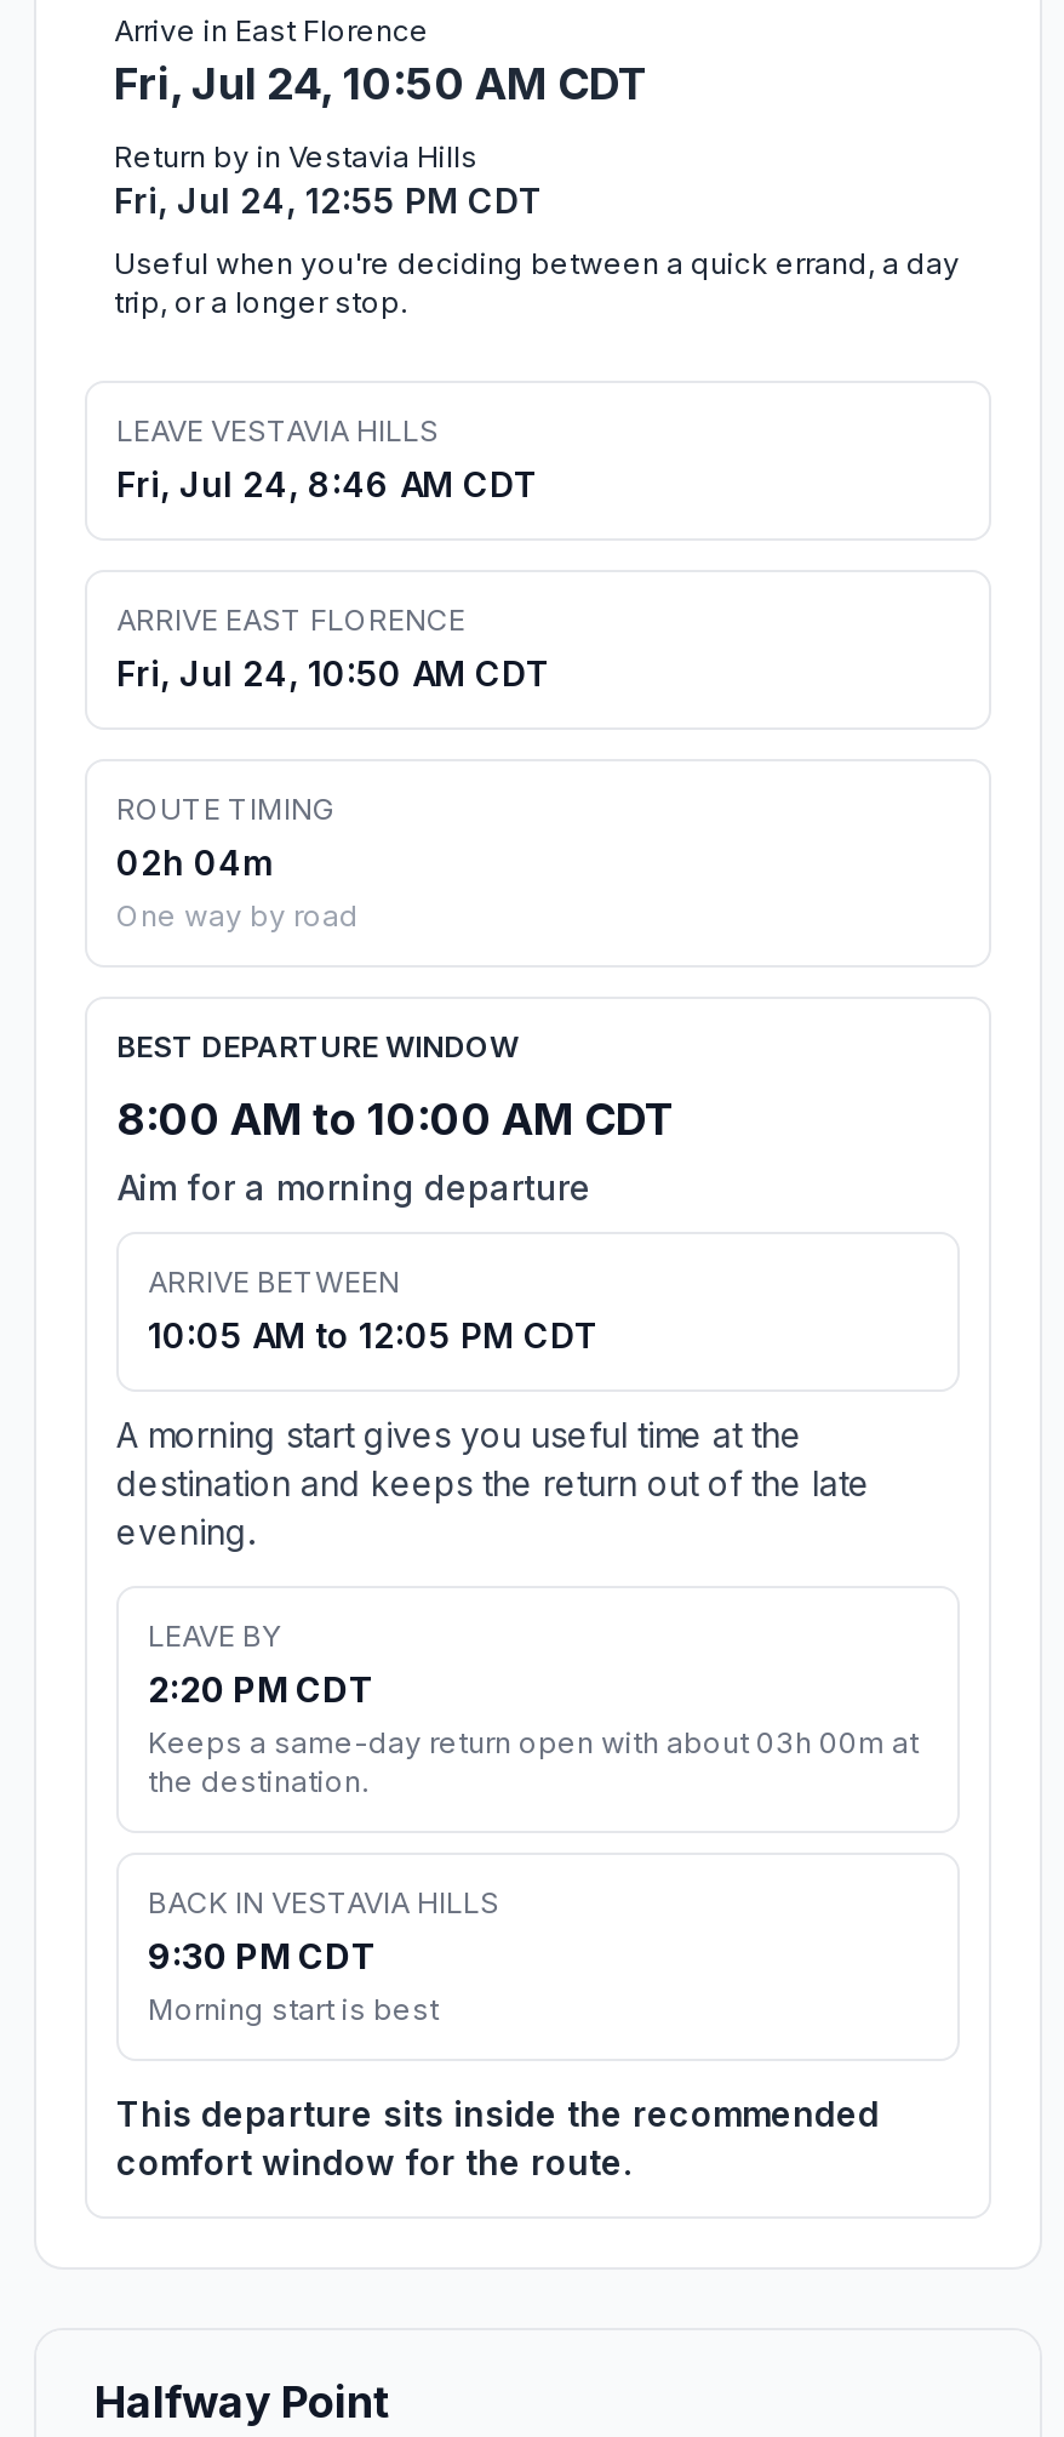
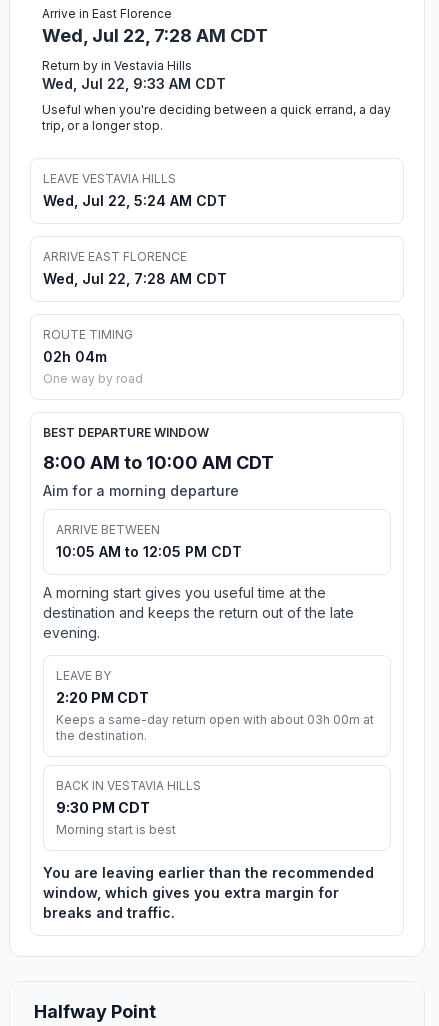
[114,59,650,110] Fri, Jul 24, 10:50 AM CDT -> [42,25,268,46] Wed, Jul 22, 7:28 AM CDT
[114,180,543,221] Fri, Jul 24, 12:55 PM CDT -> [42,75,226,92] Wed, Jul 22, 9:33 AM CDT
[116,464,538,505] Fri, Jul 24, 8:46 AM CDT -> [43,192,227,209] Wed, Jul 22, 5:24 AM CDT
[116,653,550,694] Fri, Jul 24, 10:50 AM CDT -> [43,270,227,287] Wed, Jul 22, 7:28 AM CDT
[116,2093,880,2183] This departure sits inside the recommended | comfort window for the route. -> [43,864,374,921] You are leaving earlier than the recommended | window, which gives you extra margin for | breaks and traffic.

